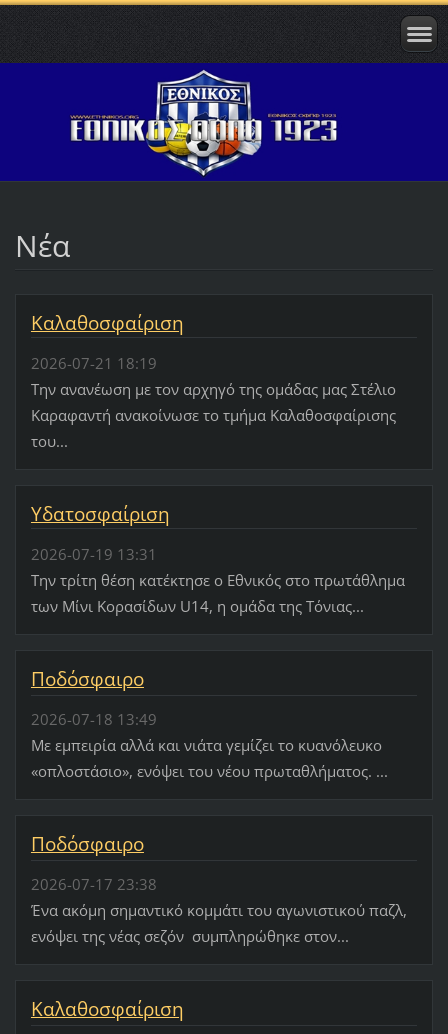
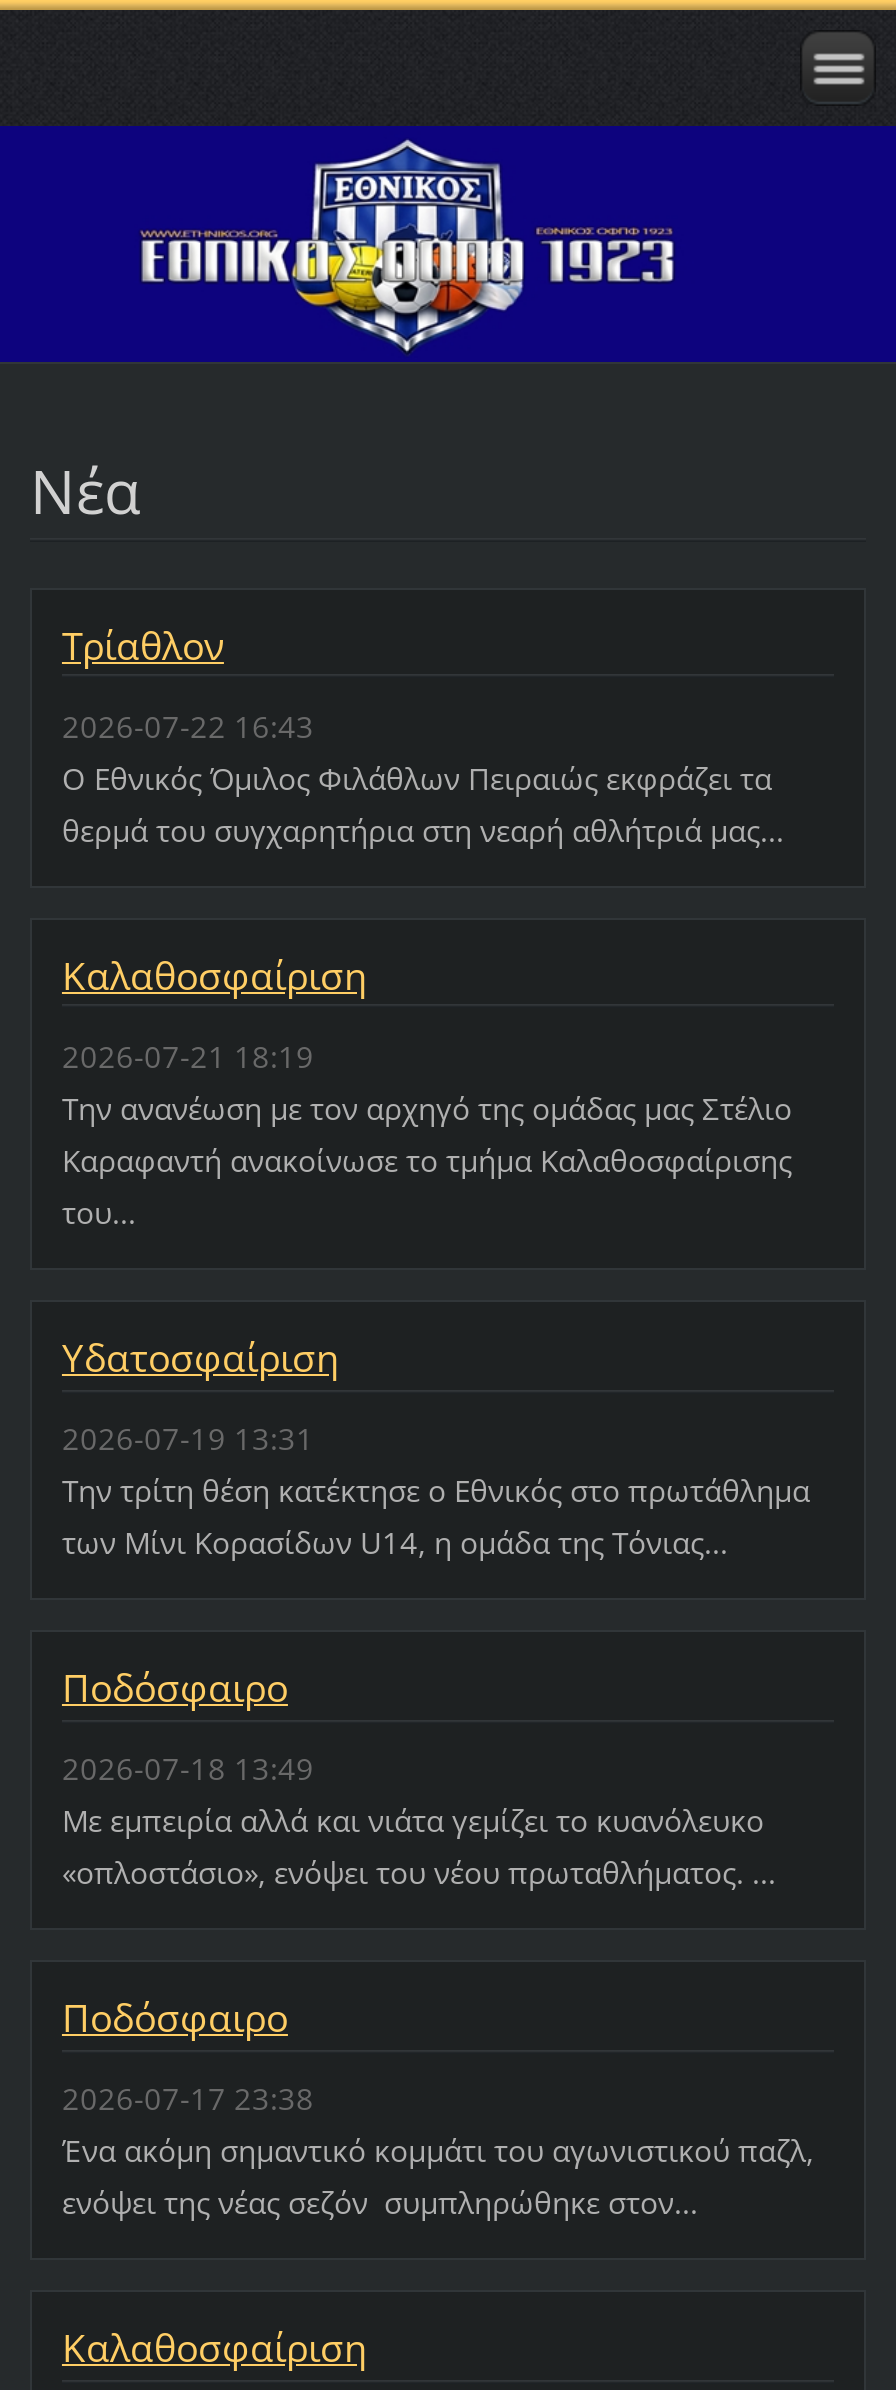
none -> [62,619,784,849] Τρίαθλον | 2026-07-22 16:43 | Ο Εθνικός Όμιλος Φιλάθλων Πειραιώς εκφράζει τα | θερμά του συγχαρητήρια στη νεαρή αθλήτριά μας...

